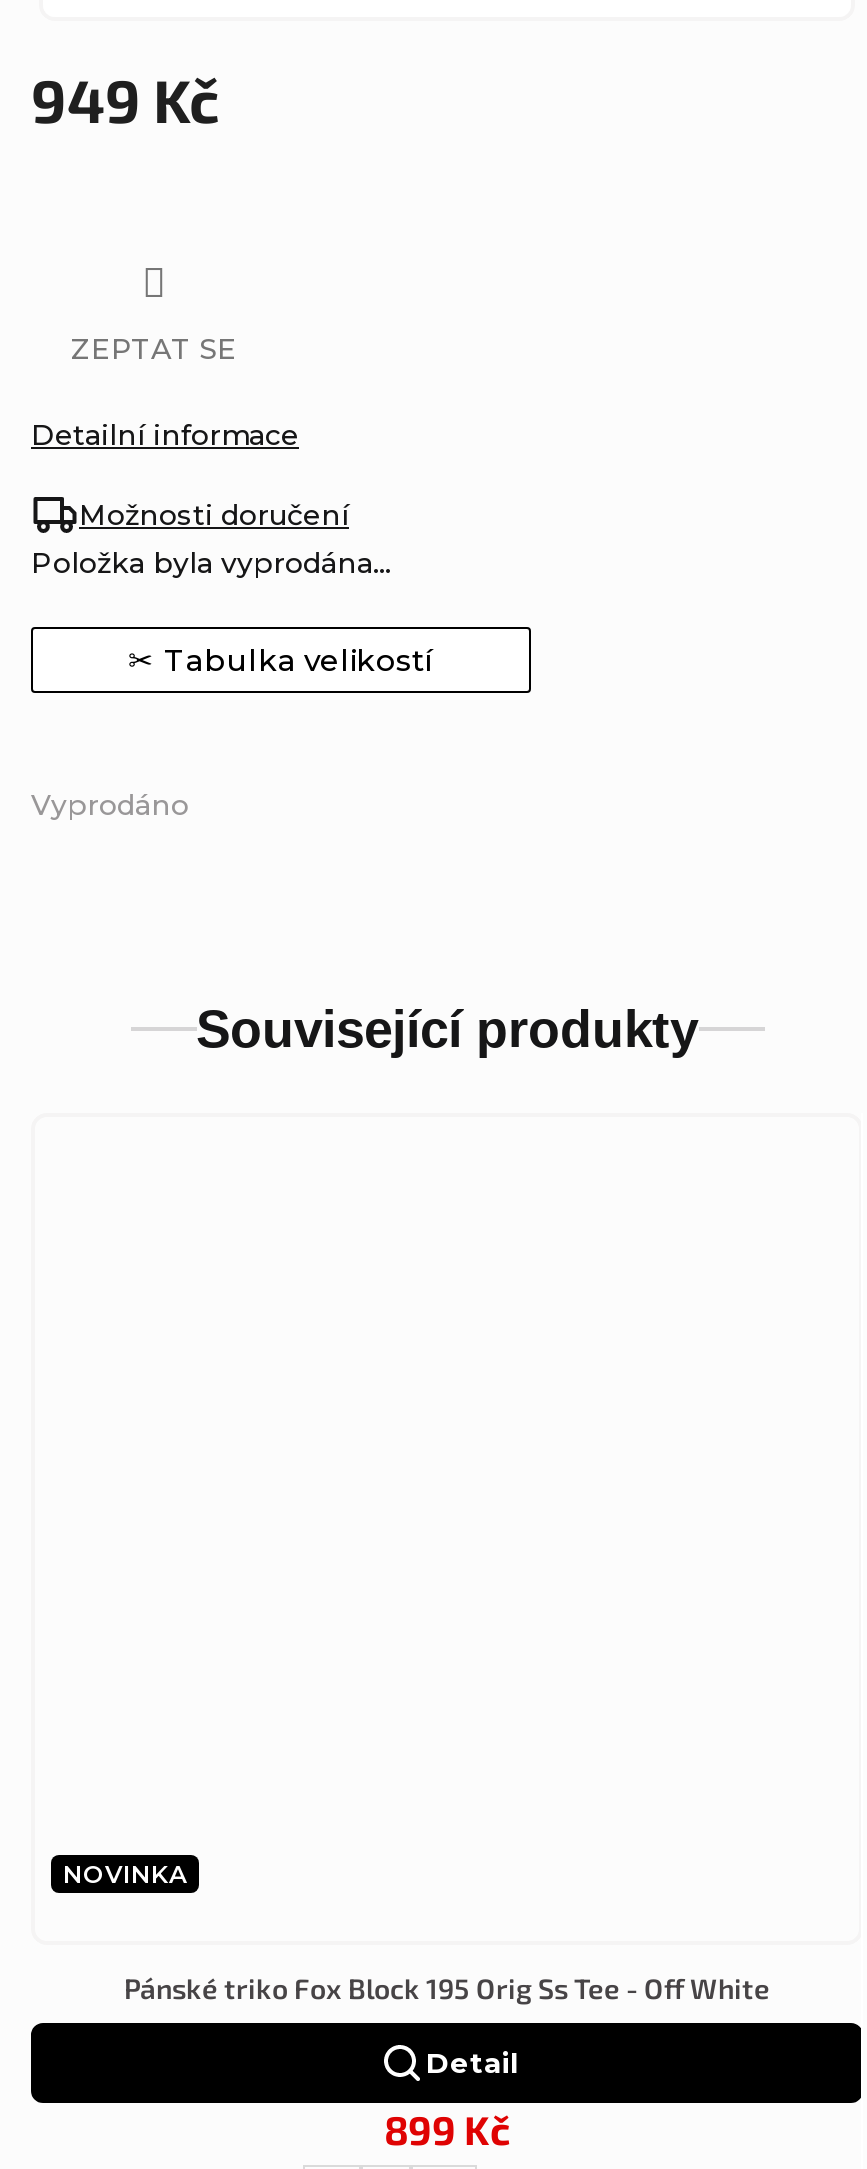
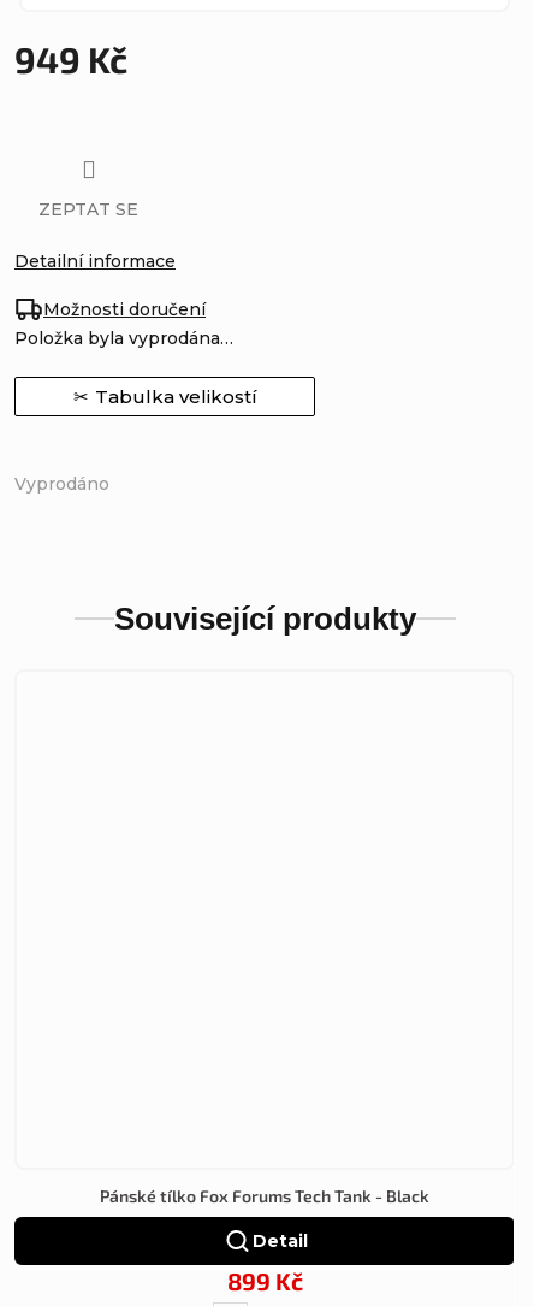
[63,1858,770,2004] NOVINKA | Pánské triko Fox Block 195 Orig Ss Tee - Off White -> [100,1185,429,1206] Pánské tílko Fox Forums Tech Tank - Black

